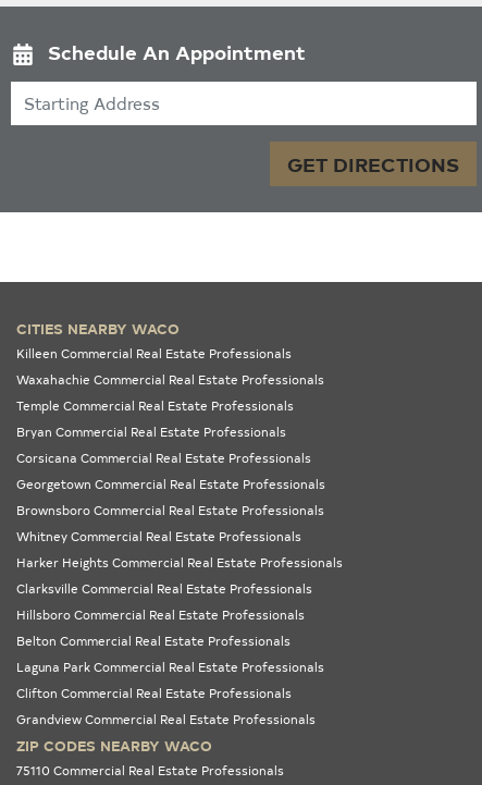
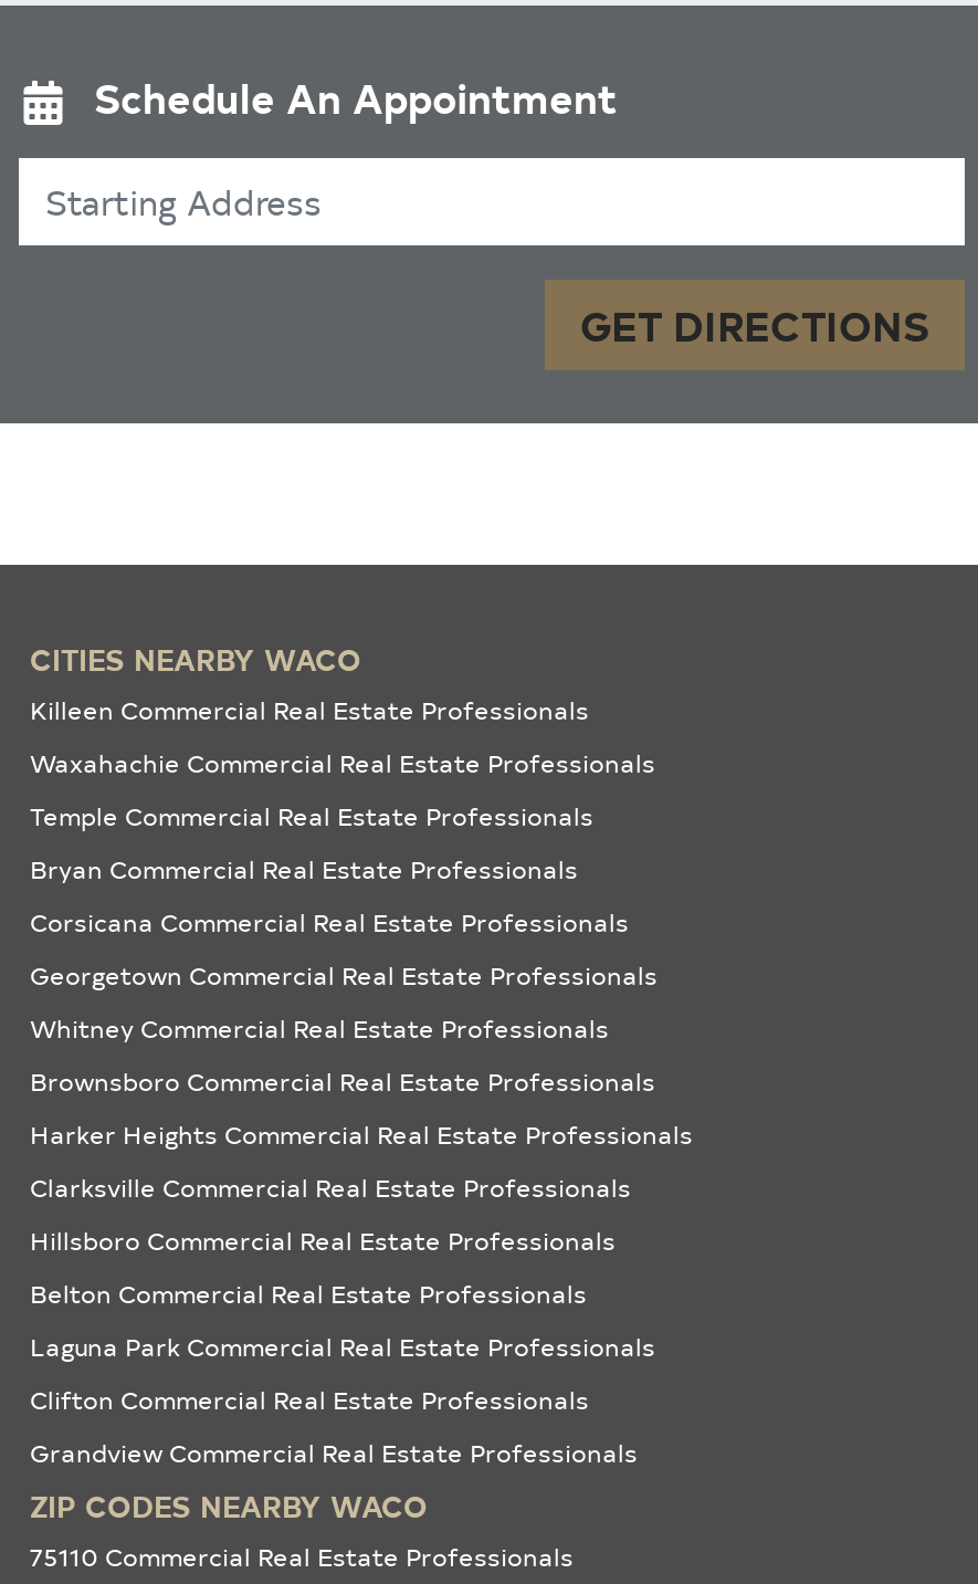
moved [16,501,324,518] -> [30,1063,655,1097]: Brownsboro Commercial Real Estate Professionals
moved [16,528,301,544] -> [30,1010,609,1043]: Whitney Commercial Real Estate Professionals

